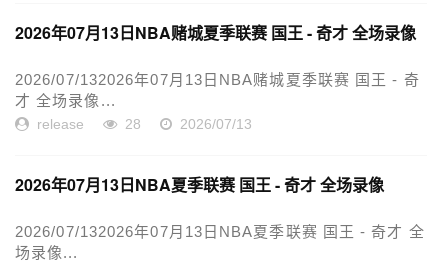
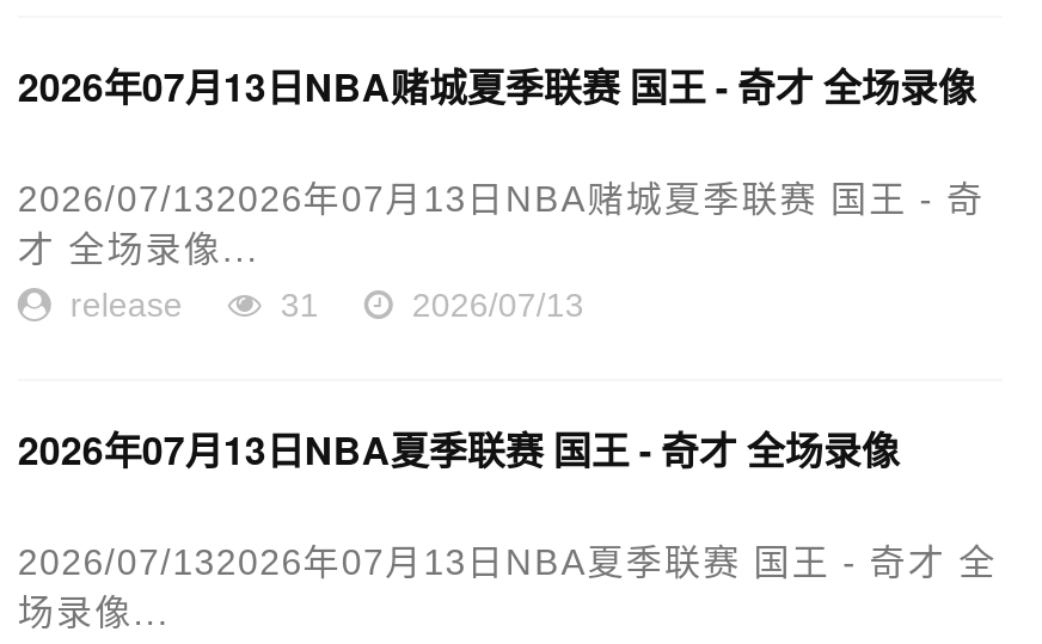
[125,116,141,132] 28 -> [281,286,319,325] 31

